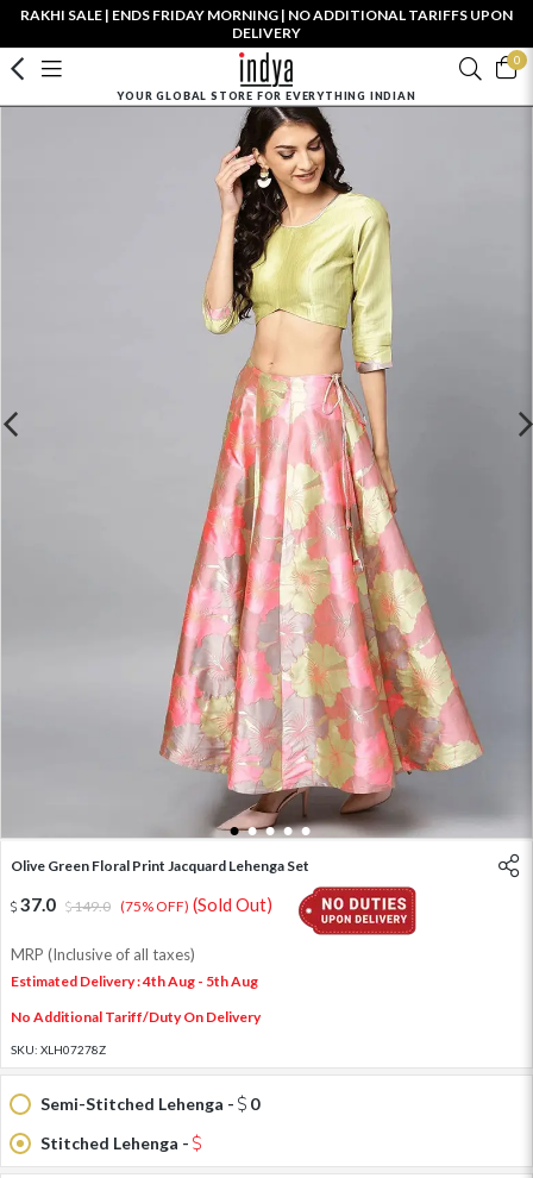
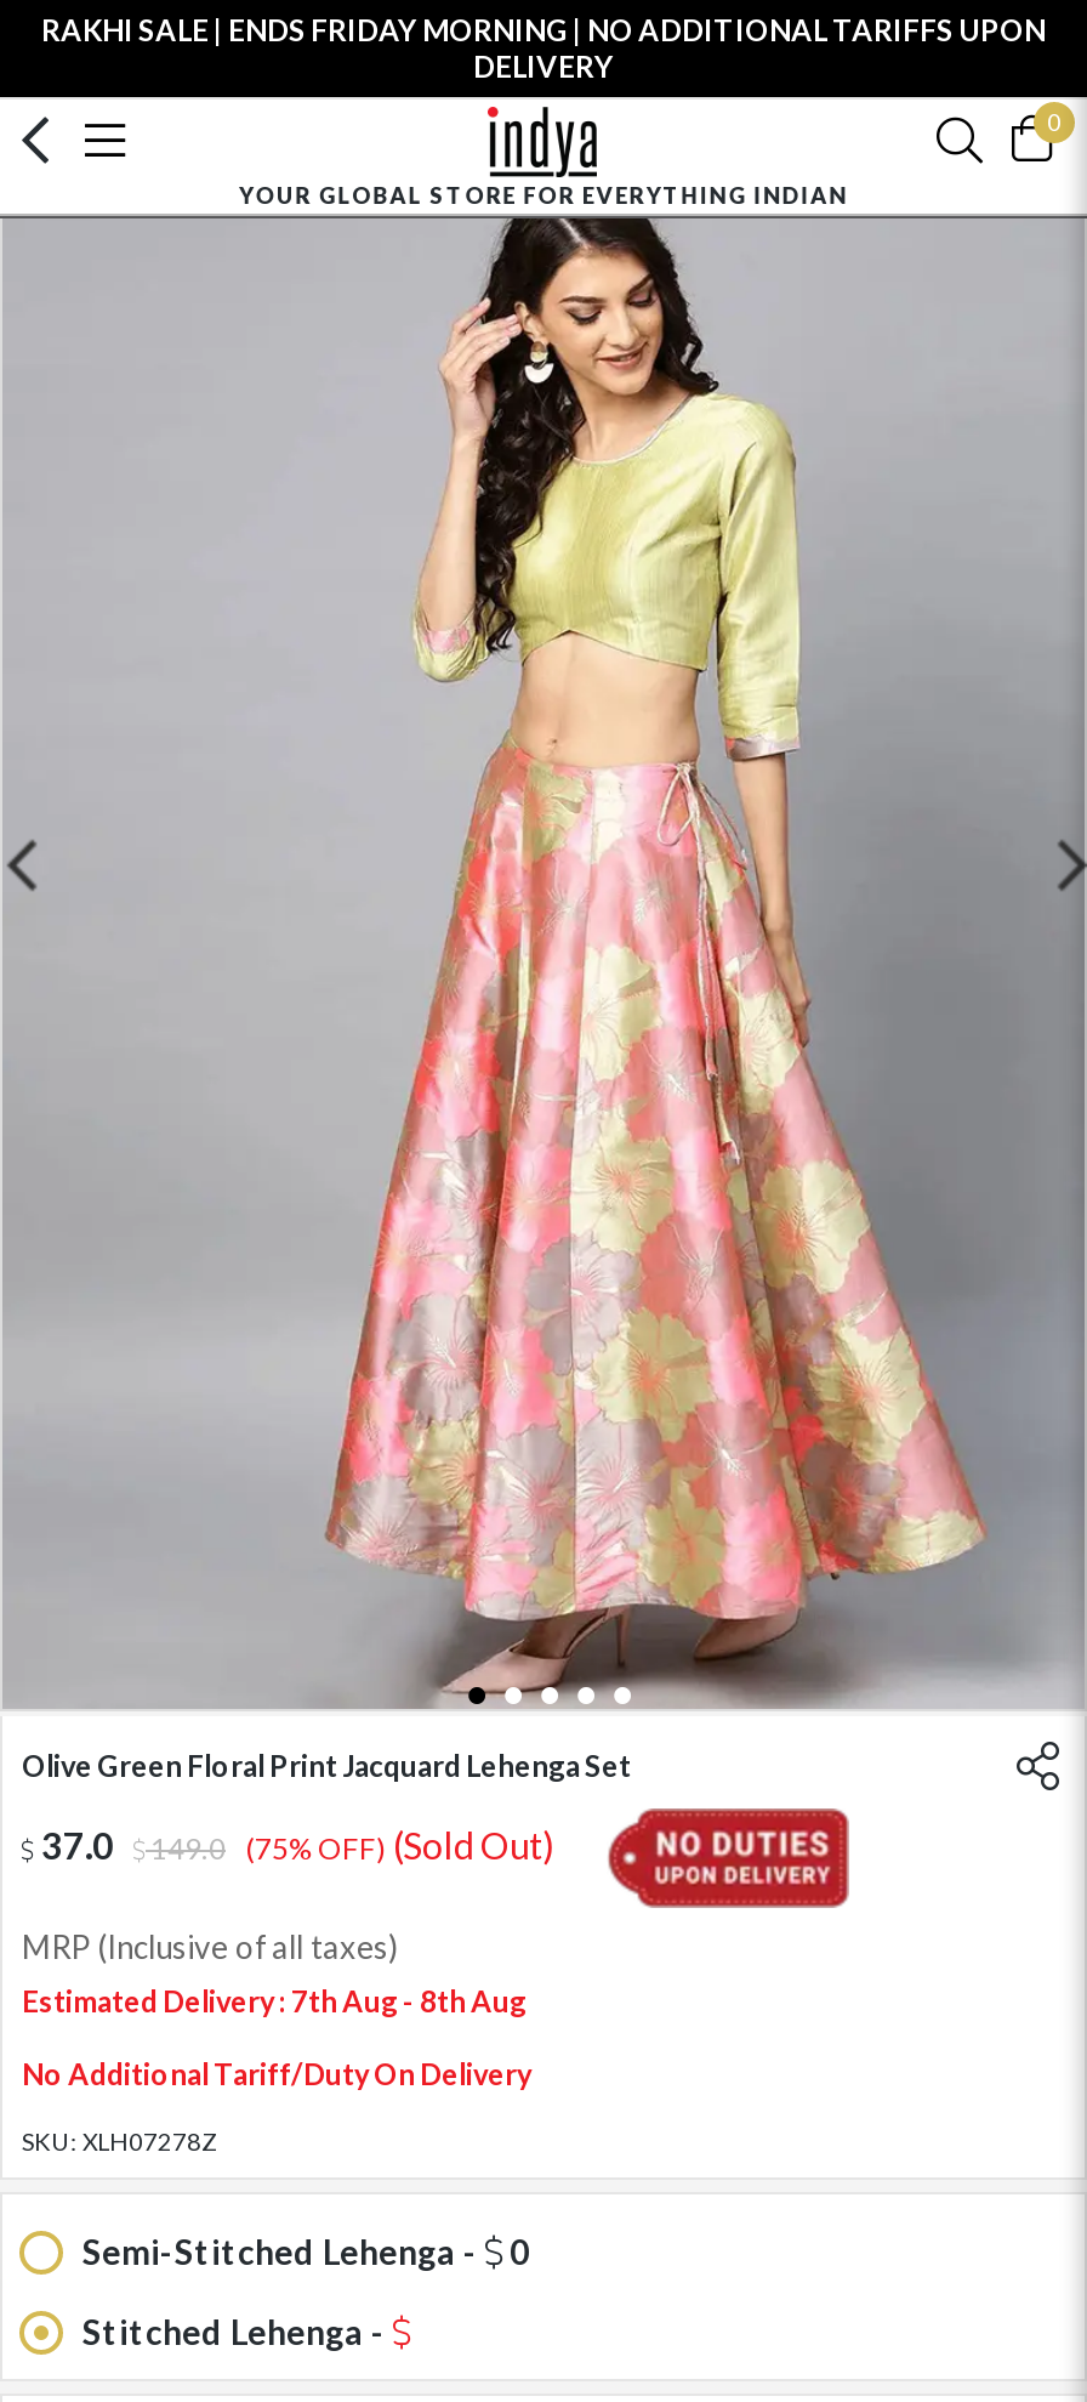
[11,972,258,990] Estimated Delivery : 4th Aug - 5th Aug -> [22,1984,527,2020] Estimated Delivery : 7th Aug - 8th Aug

